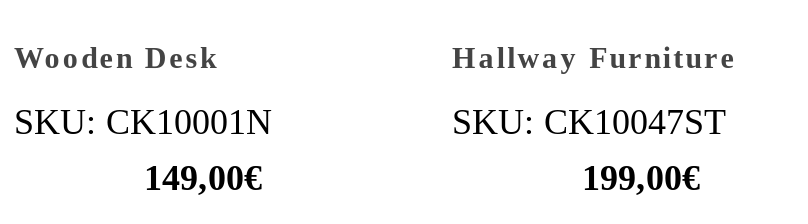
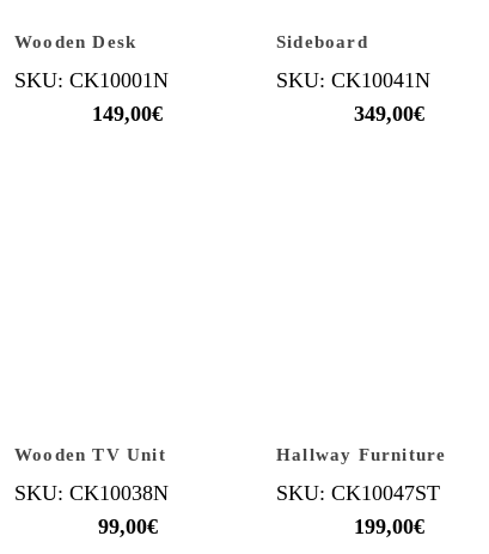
none -> [14,445,169,538] Wooden TV Unit | SKU: CK10038N | 99,00€
none -> [276,32,430,125] Sideboard | SKU: CK10041N | 349,00€

